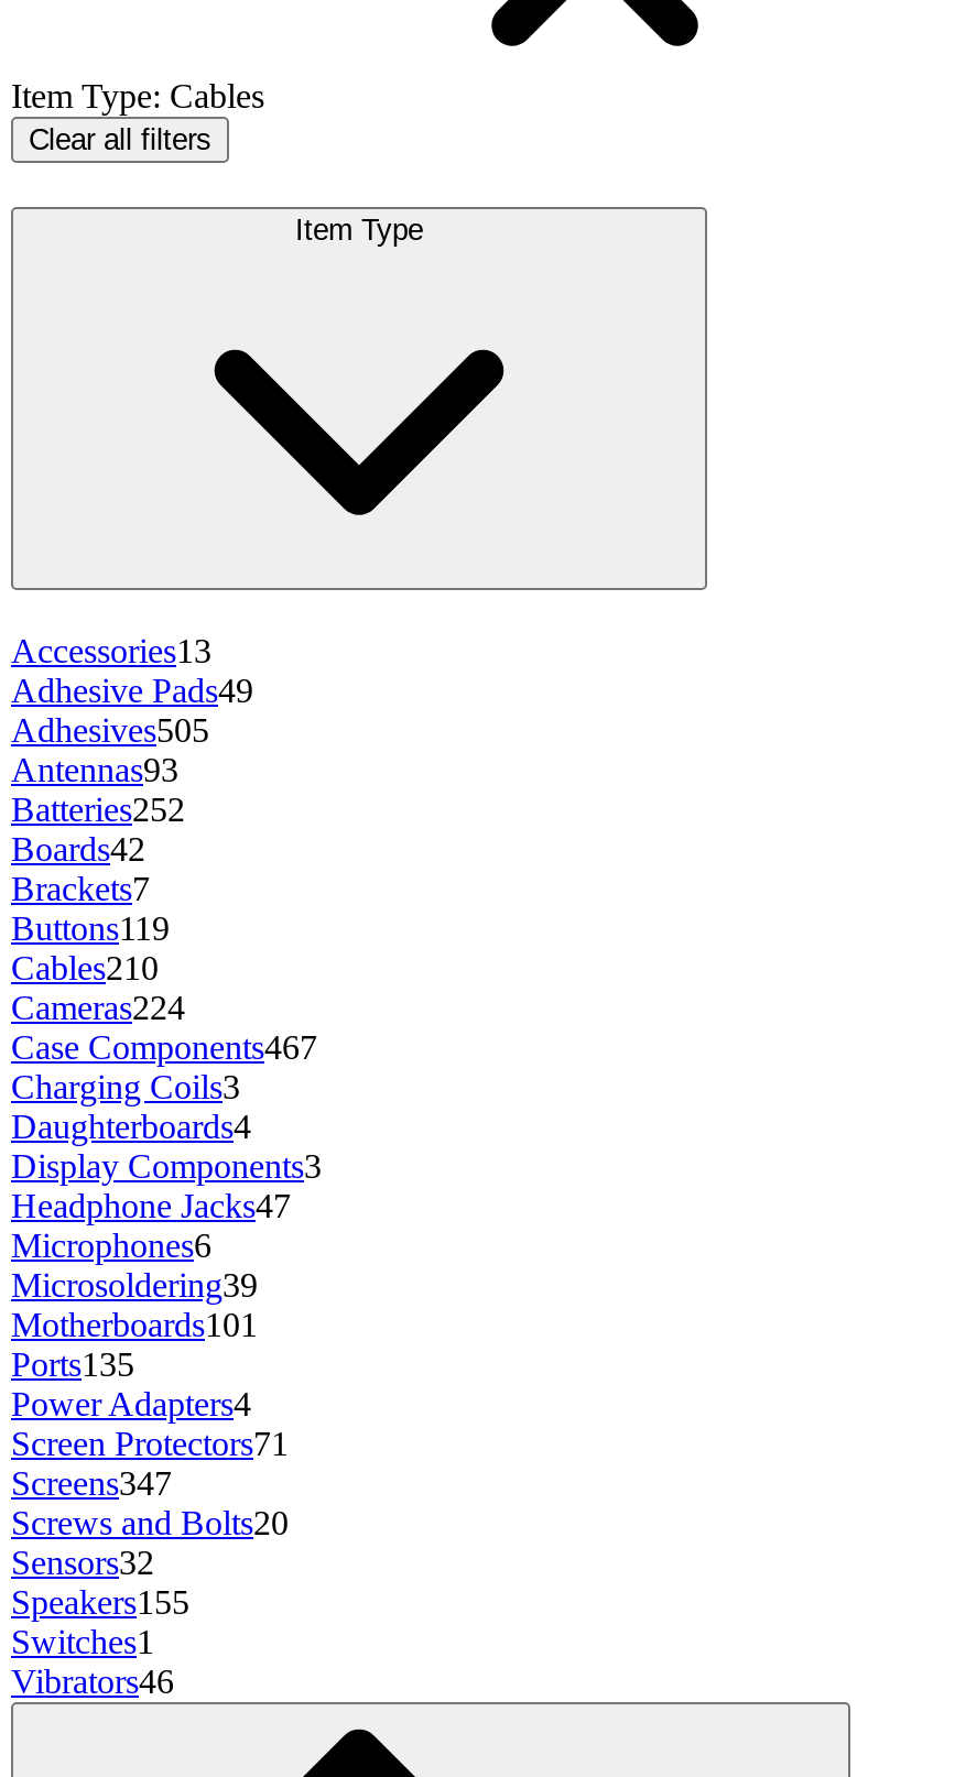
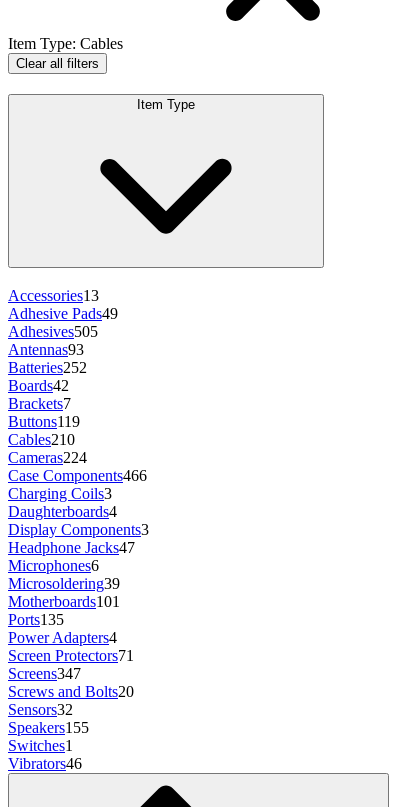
[11,1029,317,1066] Case Components467 -> [8,467,147,484] Case Components466

